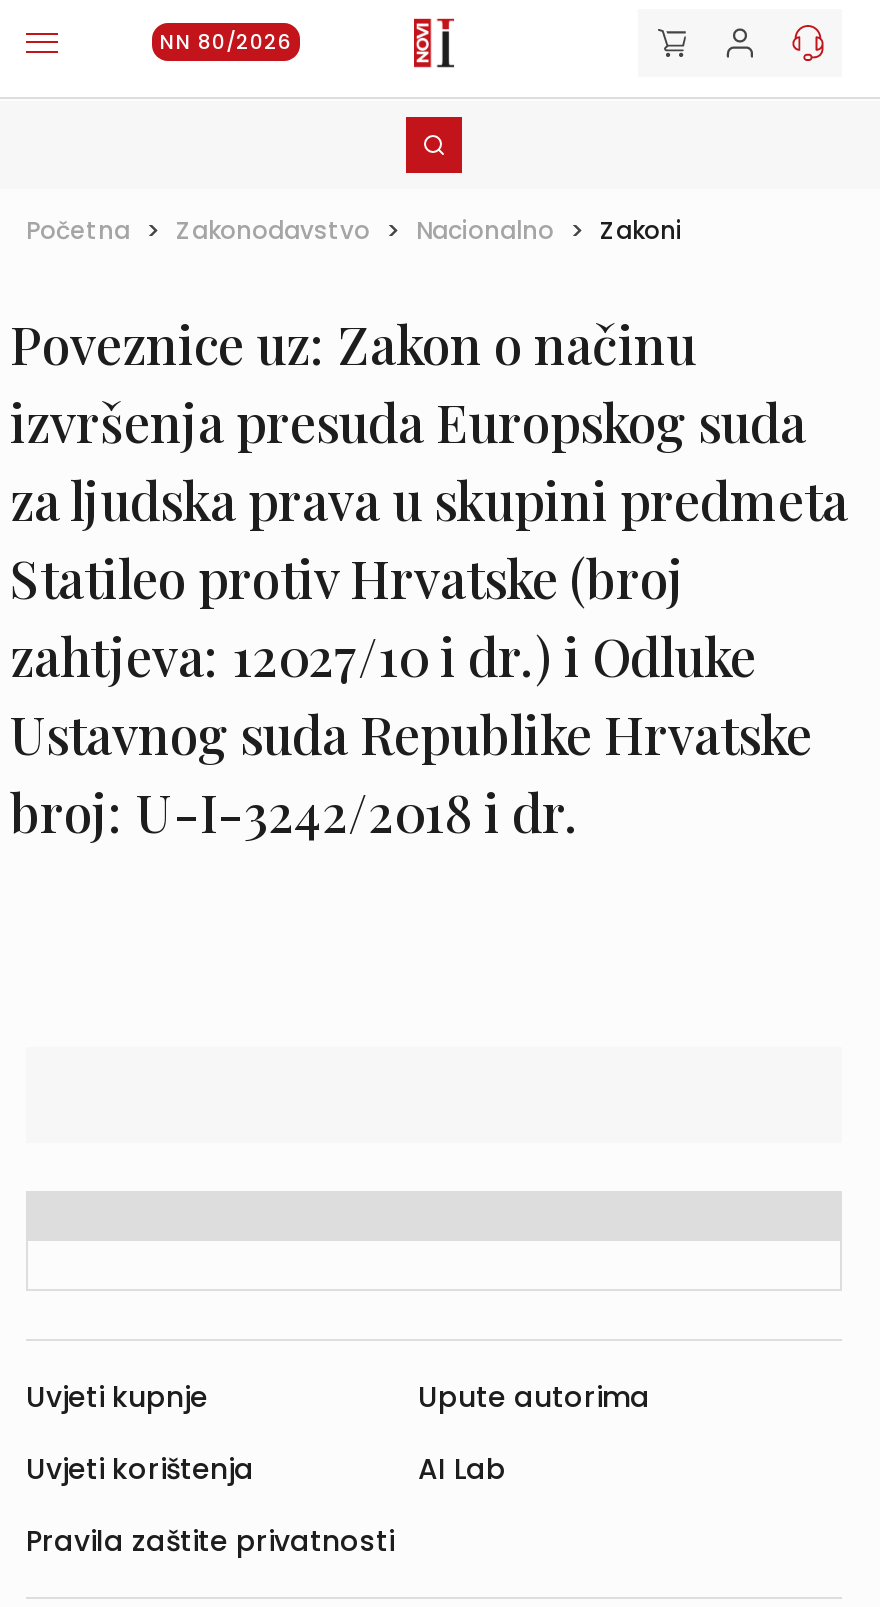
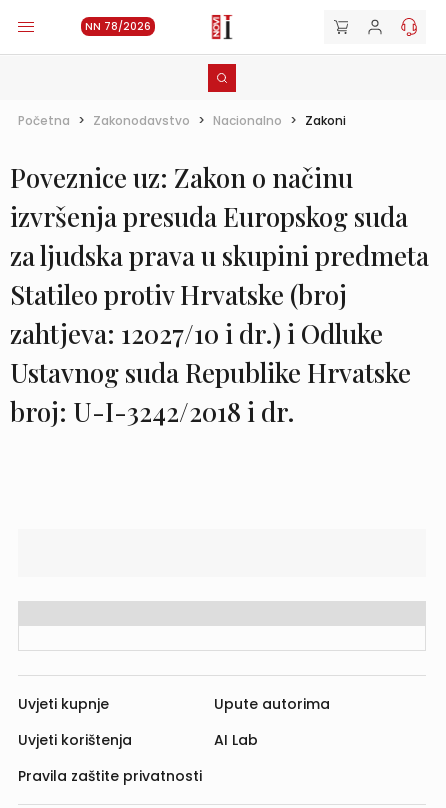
[160,27,292,57] NN 80/2026 -> [85,19,151,34] NN 78/2026

